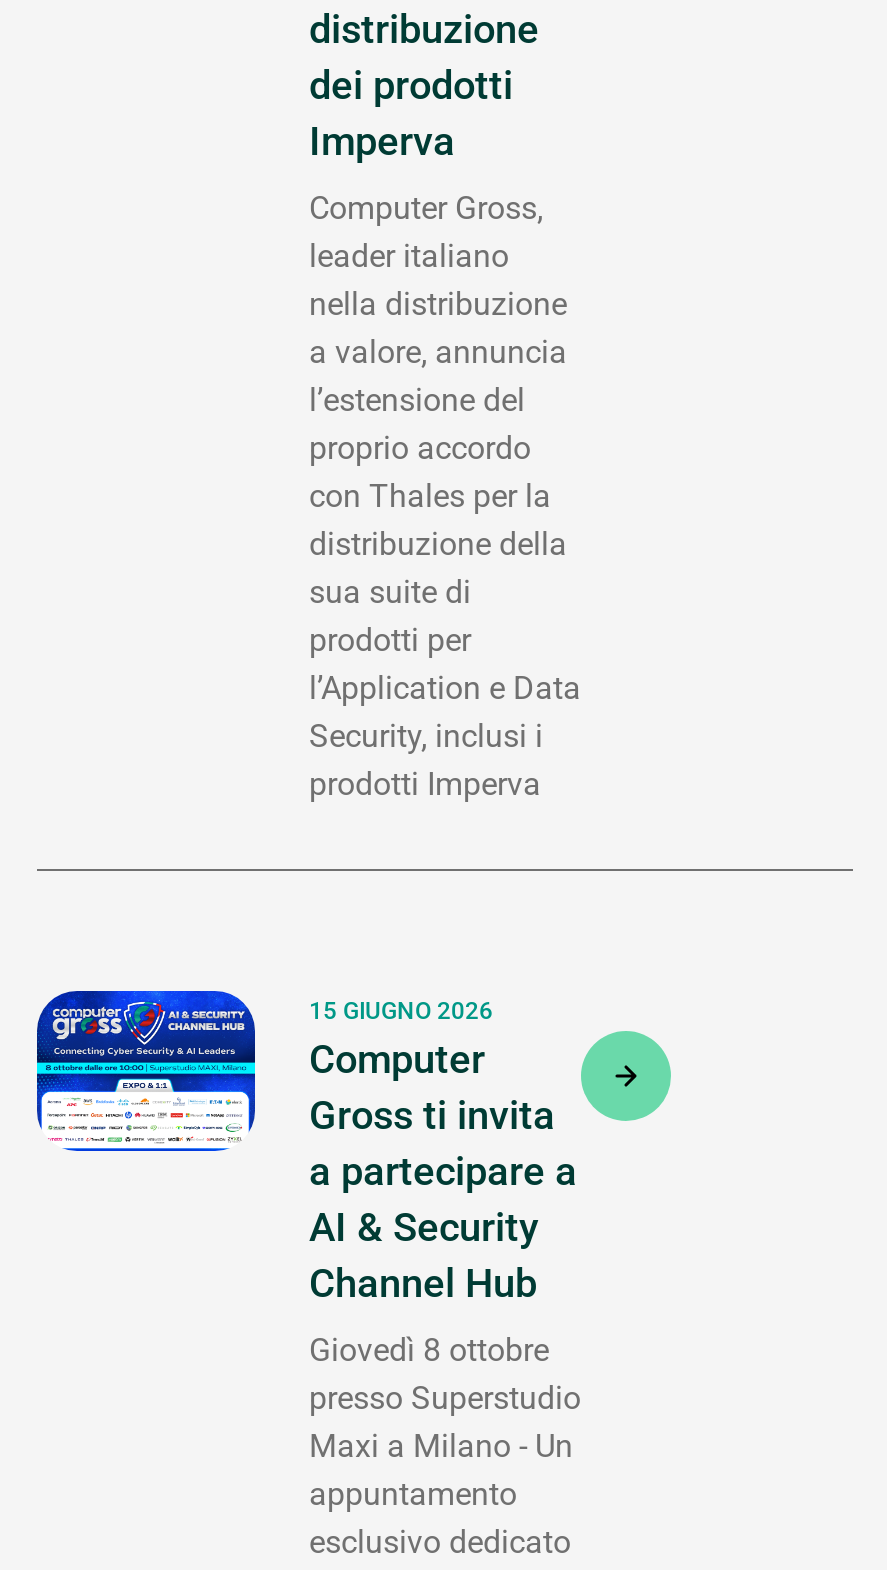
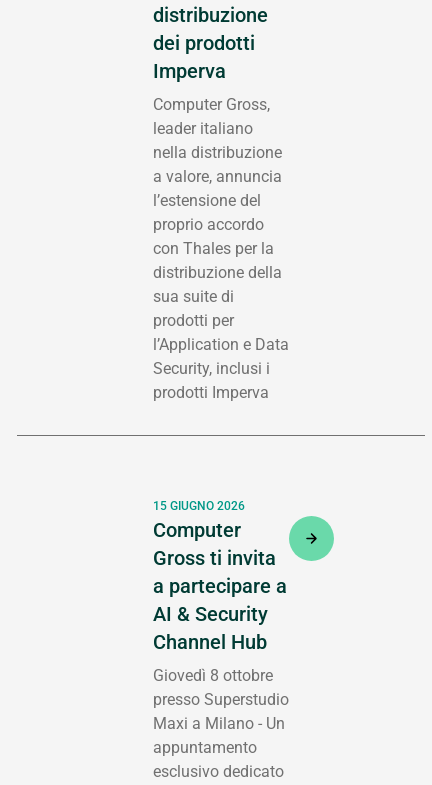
[35,988,257,1154] [image] -> none

